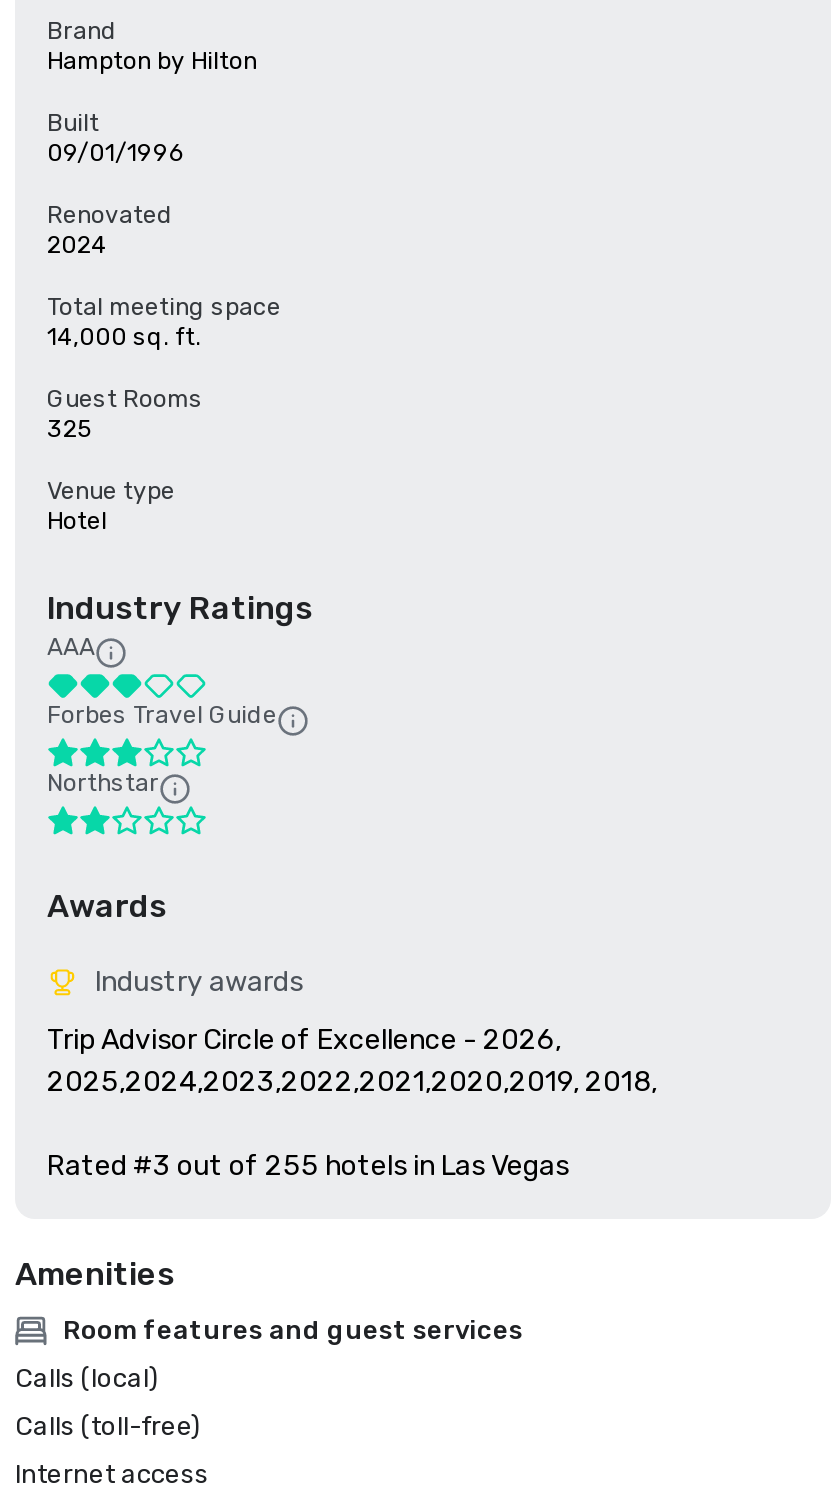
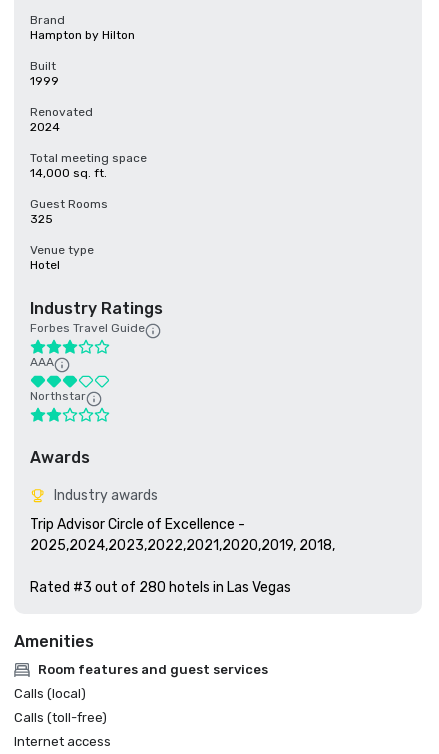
[47,139,183,167] 09/01/1996 -> [30,74,59,88] 1999
moved [47,633,95,661] -> [30,355,54,369]: AAA
moved [47,701,277,729] -> [30,321,145,335]: Forbes Travel Guide
[47,1023,561,1057] Trip Advisor Circle of Excellence - 2026, -> [30,516,245,533] Trip Advisor Circle of Excellence -
[47,1149,569,1183] Rated #3 out of 255 hotels in Las Vegas -> [30,579,291,596] Rated #3 out of 280 hotels in Las Vegas

